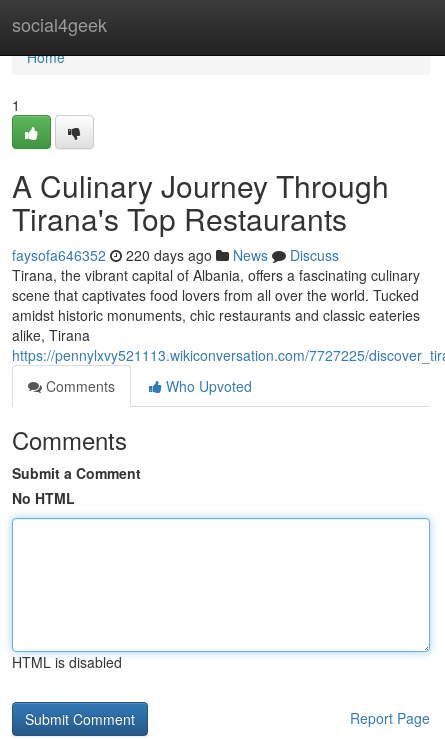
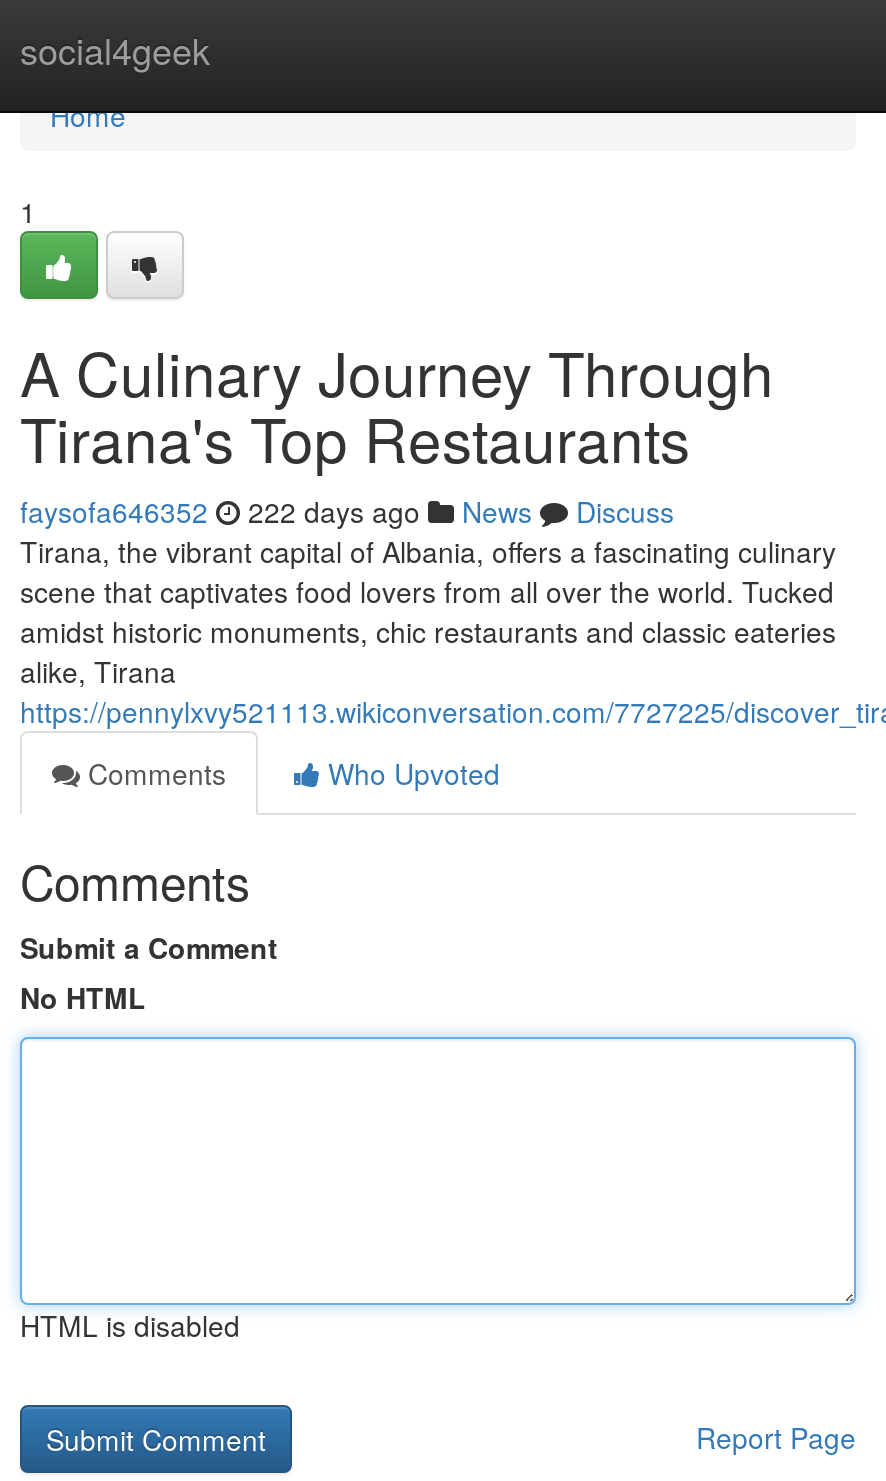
[12,245,339,265] faysofa646352 220 days ago News Discuss -> [20,491,674,531] faysofa646352 222 days ago News Discuss

